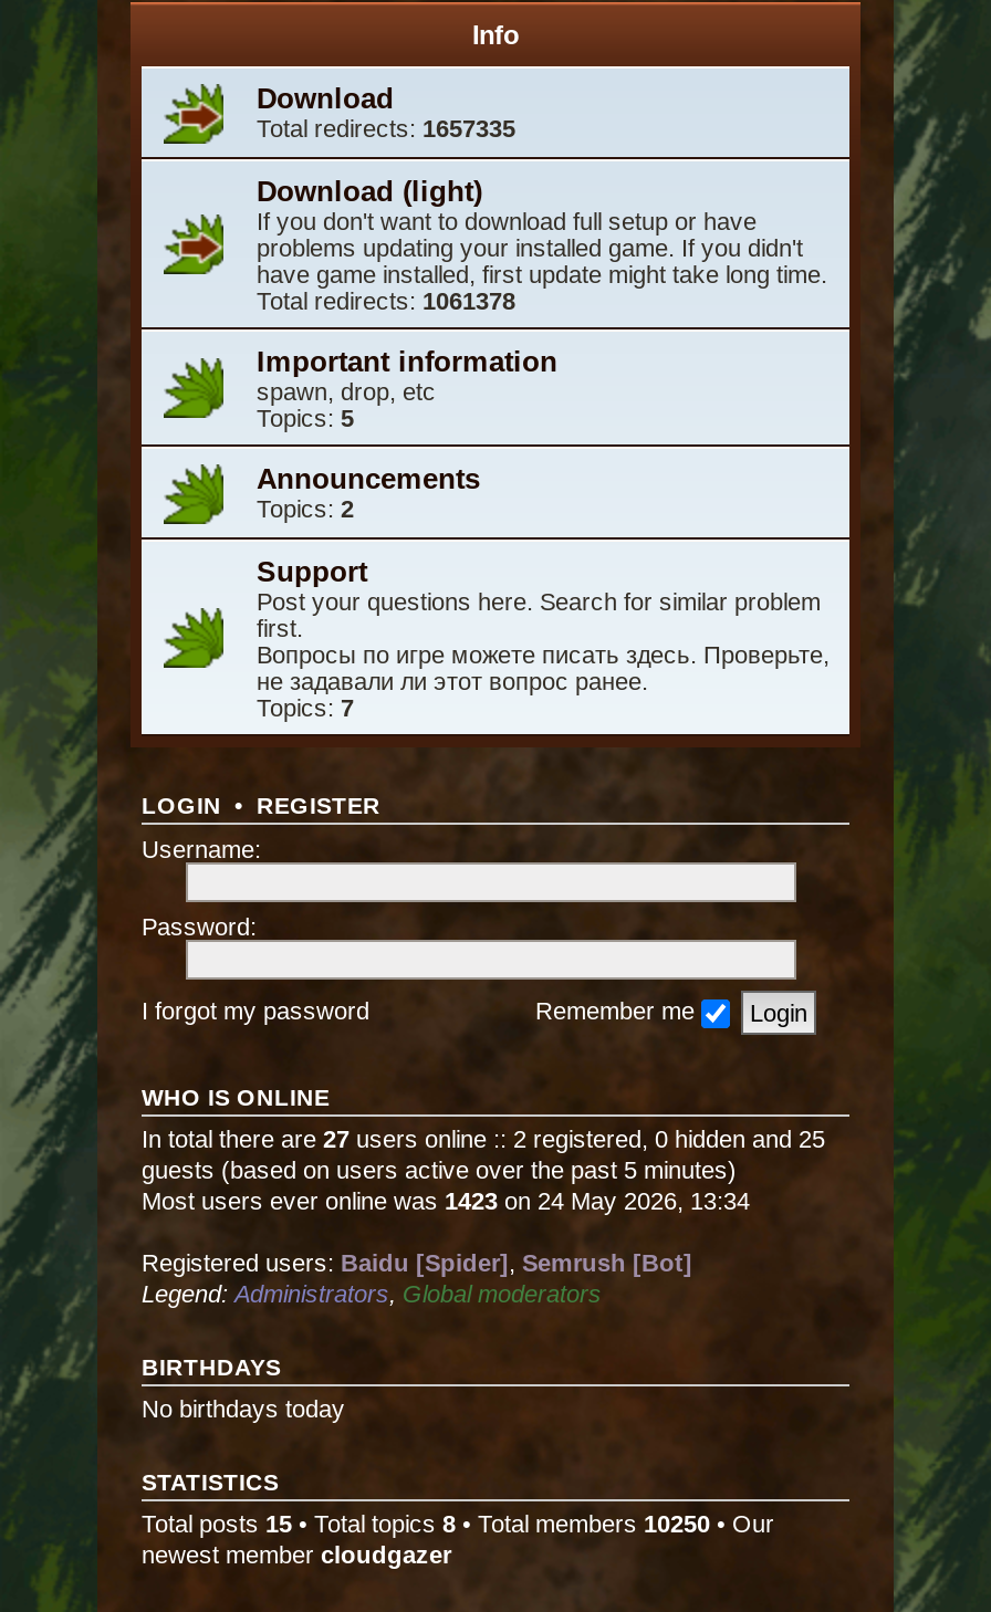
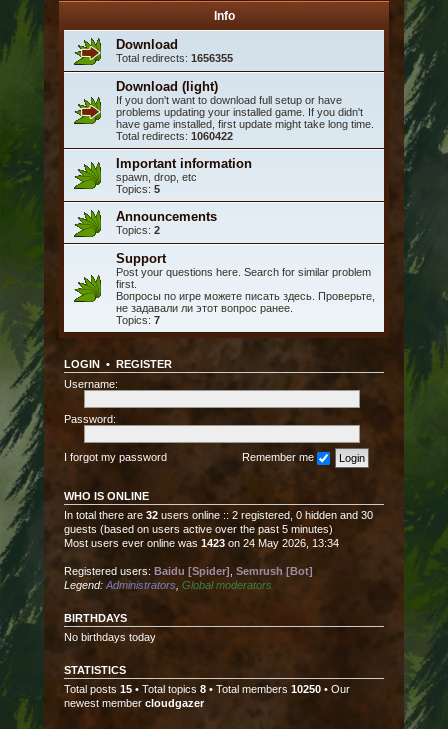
[257,115,515,142] Total redirects: 1657335 -> [116,52,233,64] Total redirects: 1656355
[257,287,515,314] Total redirects: 1061378 -> [116,130,233,142] Total redirects: 1060422
[142,1124,825,1151] In total there are 27 users online :: 2 registered, 0 hidden and 25 -> [64,508,373,520] In total there are 32 users online :: 2 registered, 0 hidden and 30

